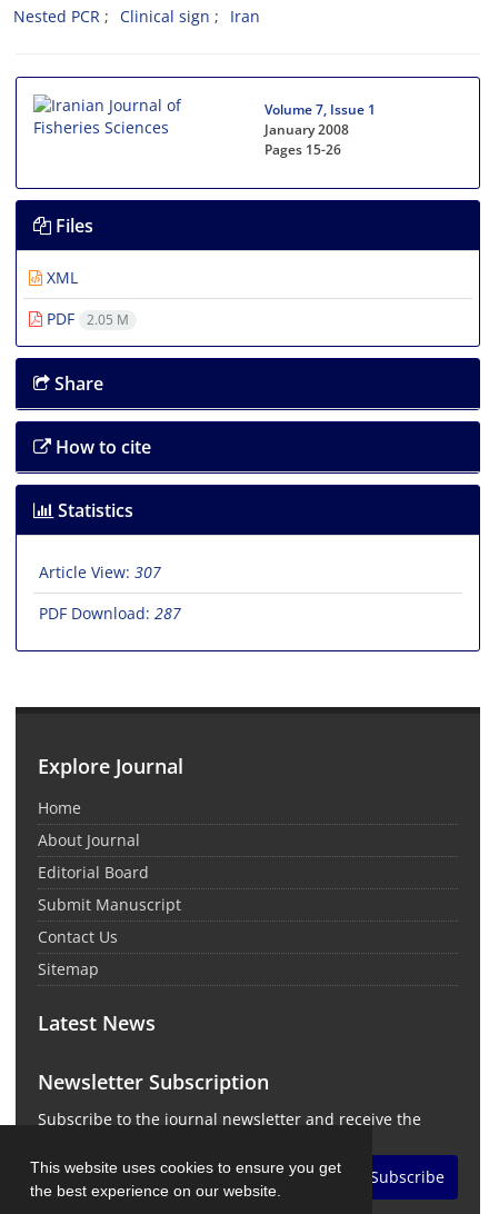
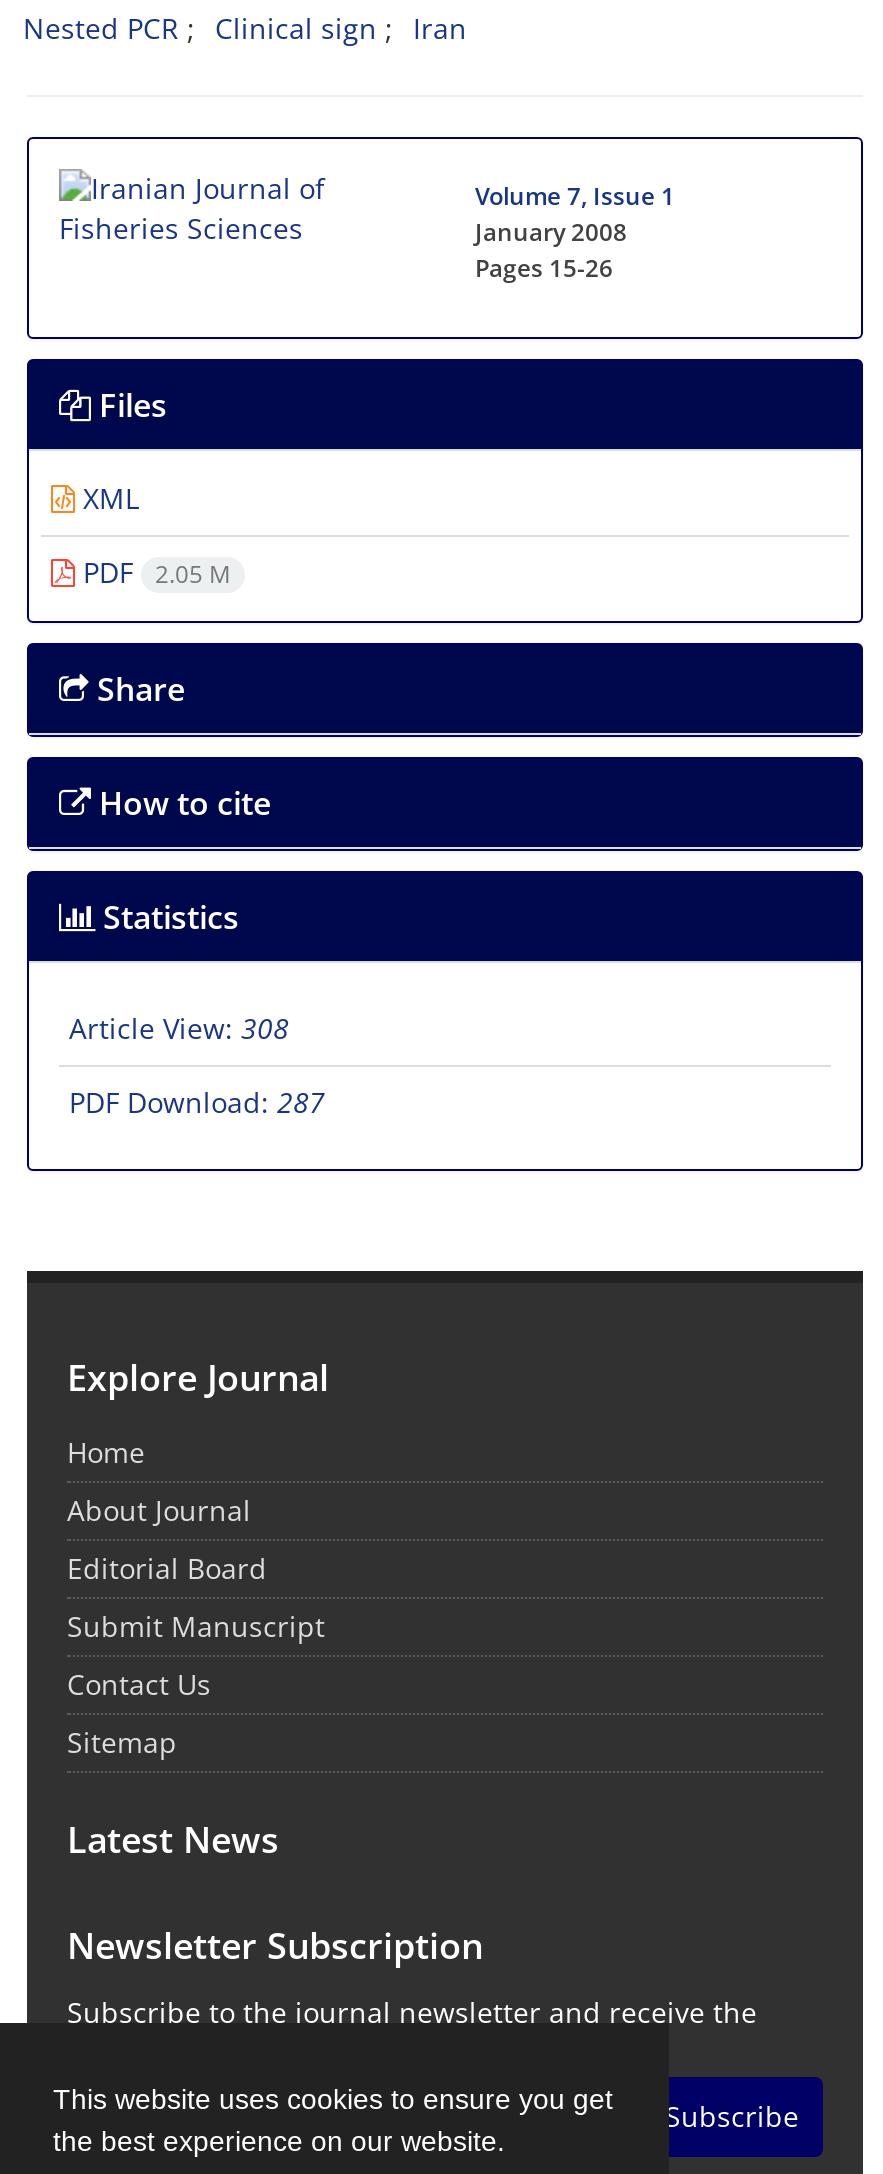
[39,562,161,583] Article View: 307 -> [69,1009,289,1047] Article View: 308

